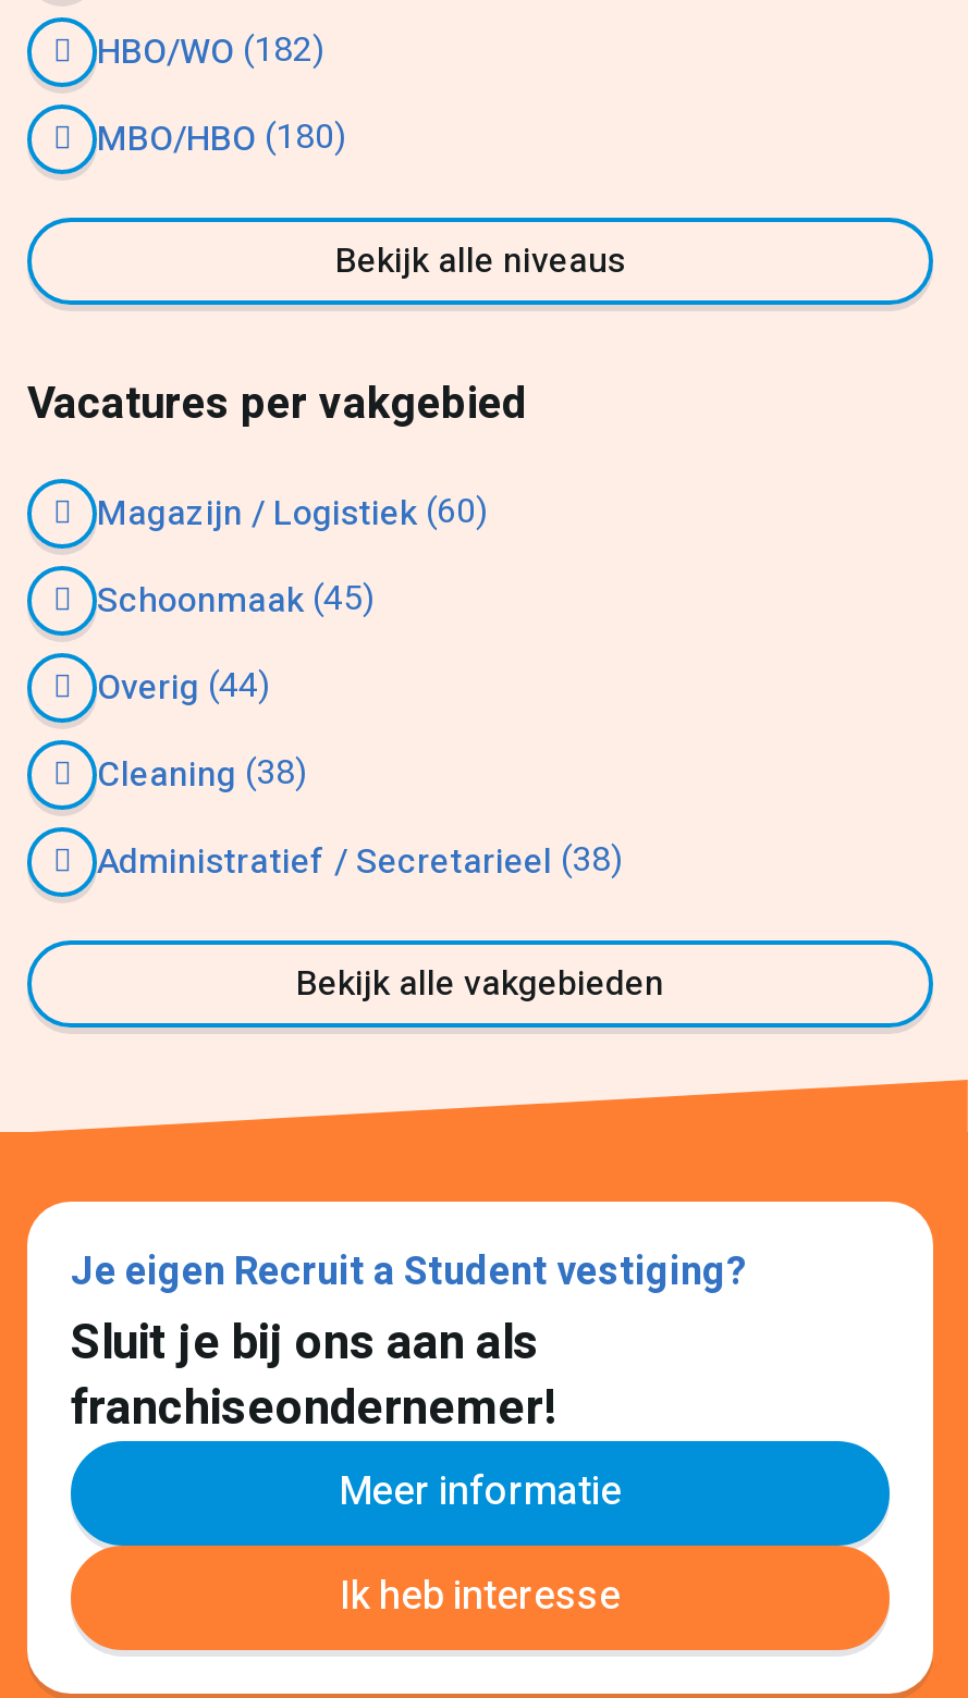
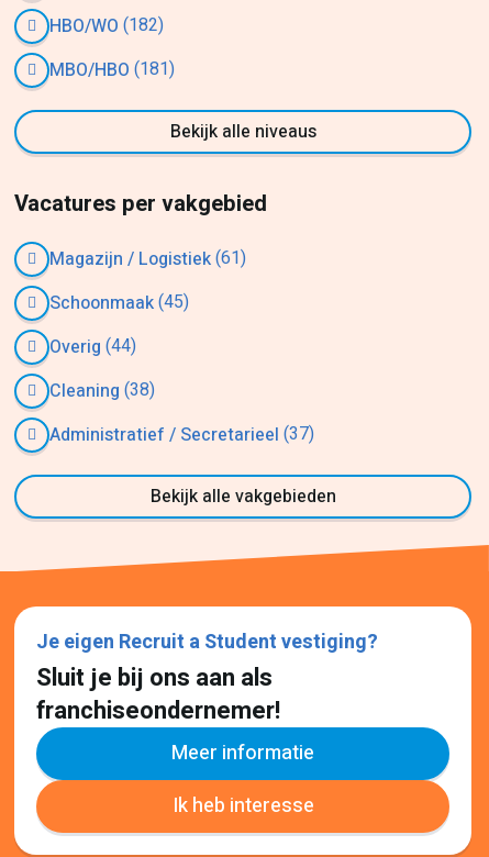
[97,112,345,166] MBO/HBO (180) -> [49,56,175,84] MBO/HBO (181)
[97,486,487,541] Magazijn / Logistiek (60) -> [49,245,246,273] Magazijn / Logistiek (61)
[97,834,622,889] Administratief / Secretarieel (38) -> [49,421,314,449] Administratief / Secretarieel (37)

